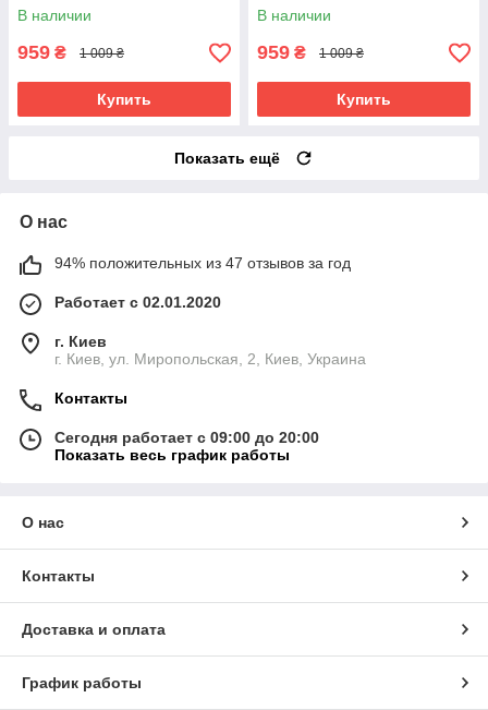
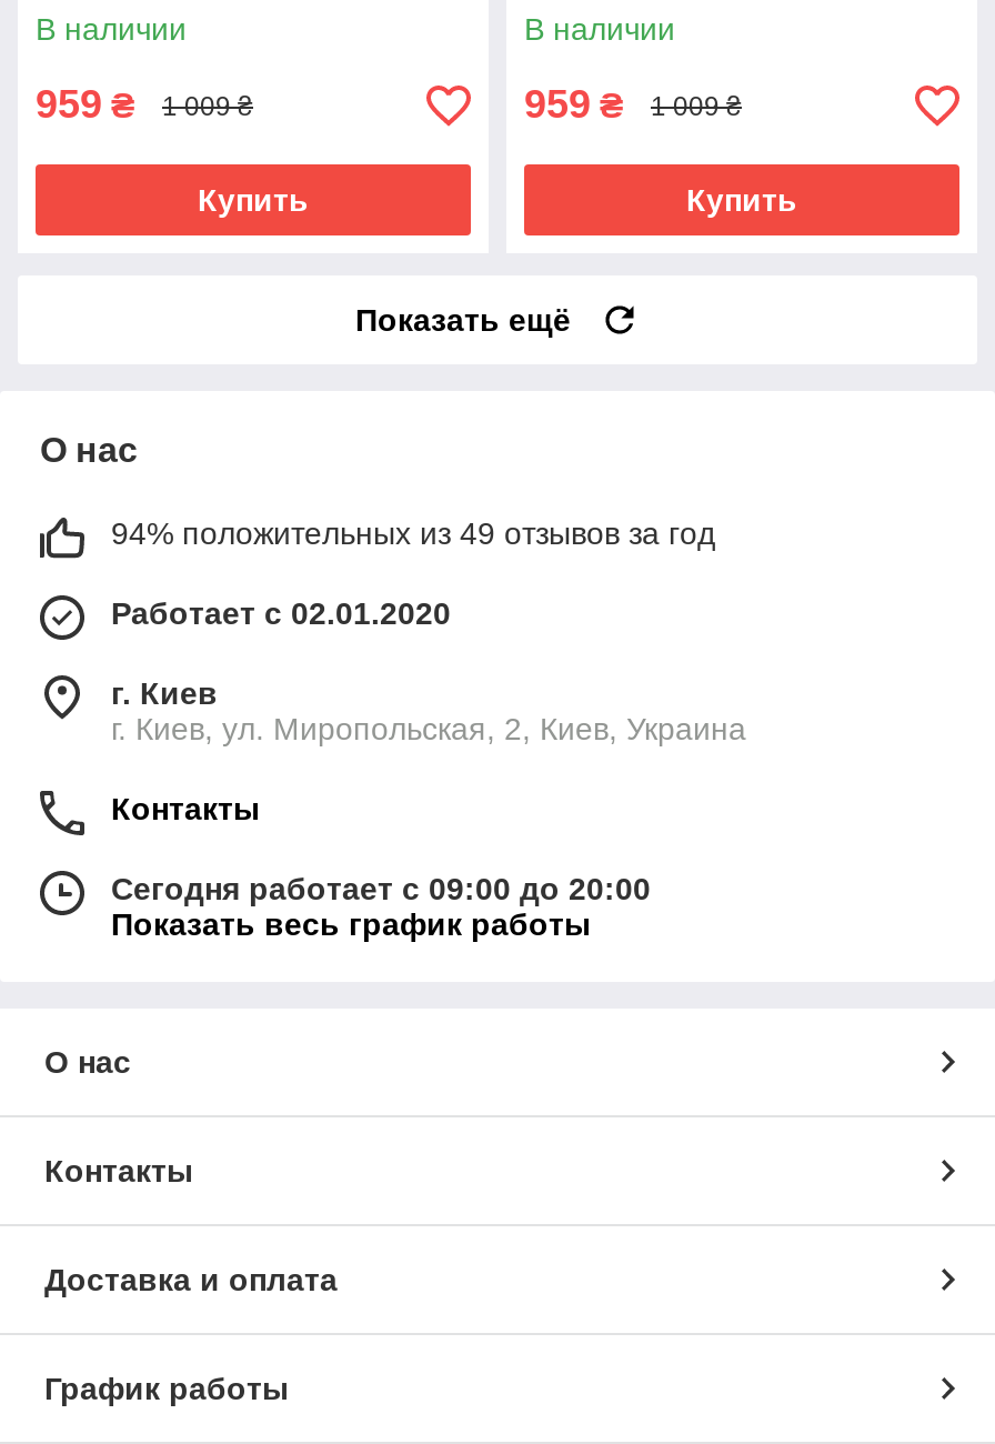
[54,254,351,272] 94% положительных из 47 отзывов за год -> [111,516,715,551] 94% положительных из 49 отзывов за год

